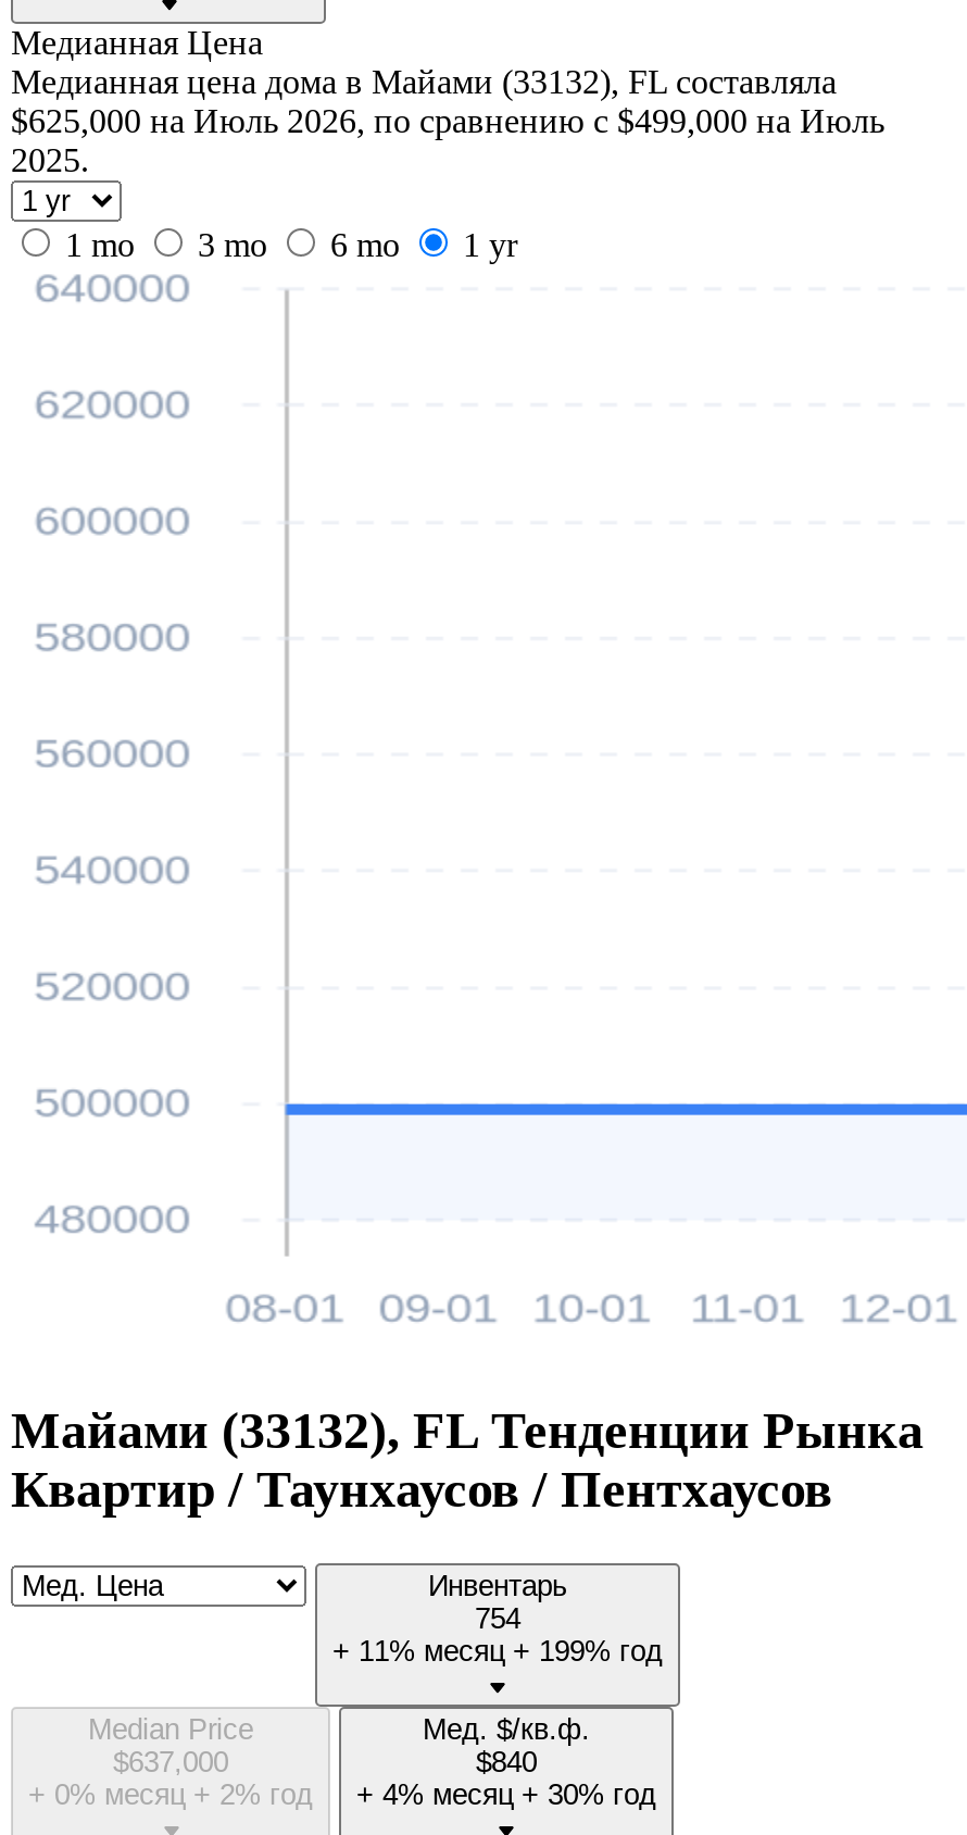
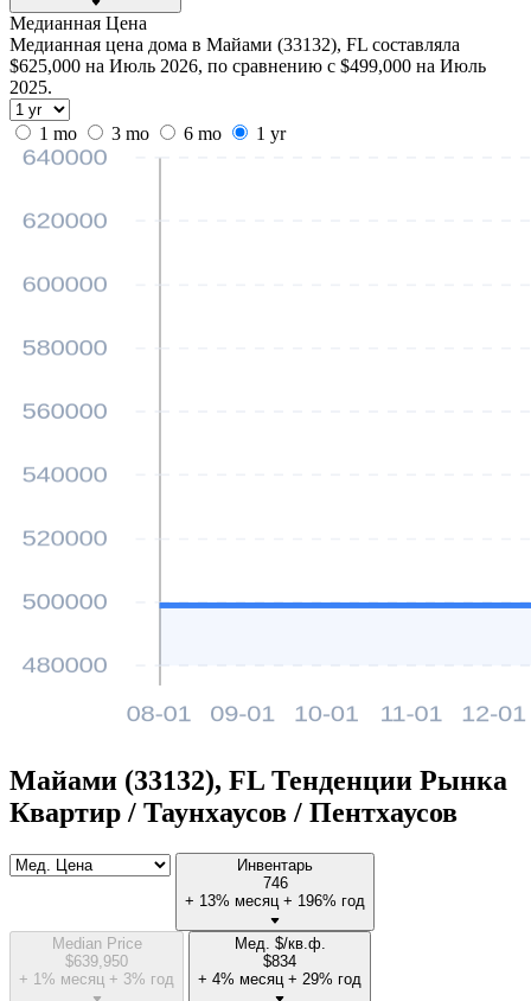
[475,1603,520,1636] 754 -> [263,874,287,892] 746
[359,1636,513,1668] + 11% месяц -> [199,892,283,910] + 13% месяц
[539,1636,663,1668] + 199% год -> [298,892,365,910] + 196% год
[113,1747,228,1779] $637,000 -> [65,953,128,971] $639,950
[476,1747,537,1779] $840 -> [263,953,296,971] $834
[54,1779,193,1812] + 0% месяц -> [33,971,109,988] + 1% месяц
[219,1779,313,1812] + 2% год -> [123,971,174,988] + 3% год
[382,1779,656,1812] + 4% месяц + 30% год -> [212,971,362,988] + 4% месяц + 29% год

